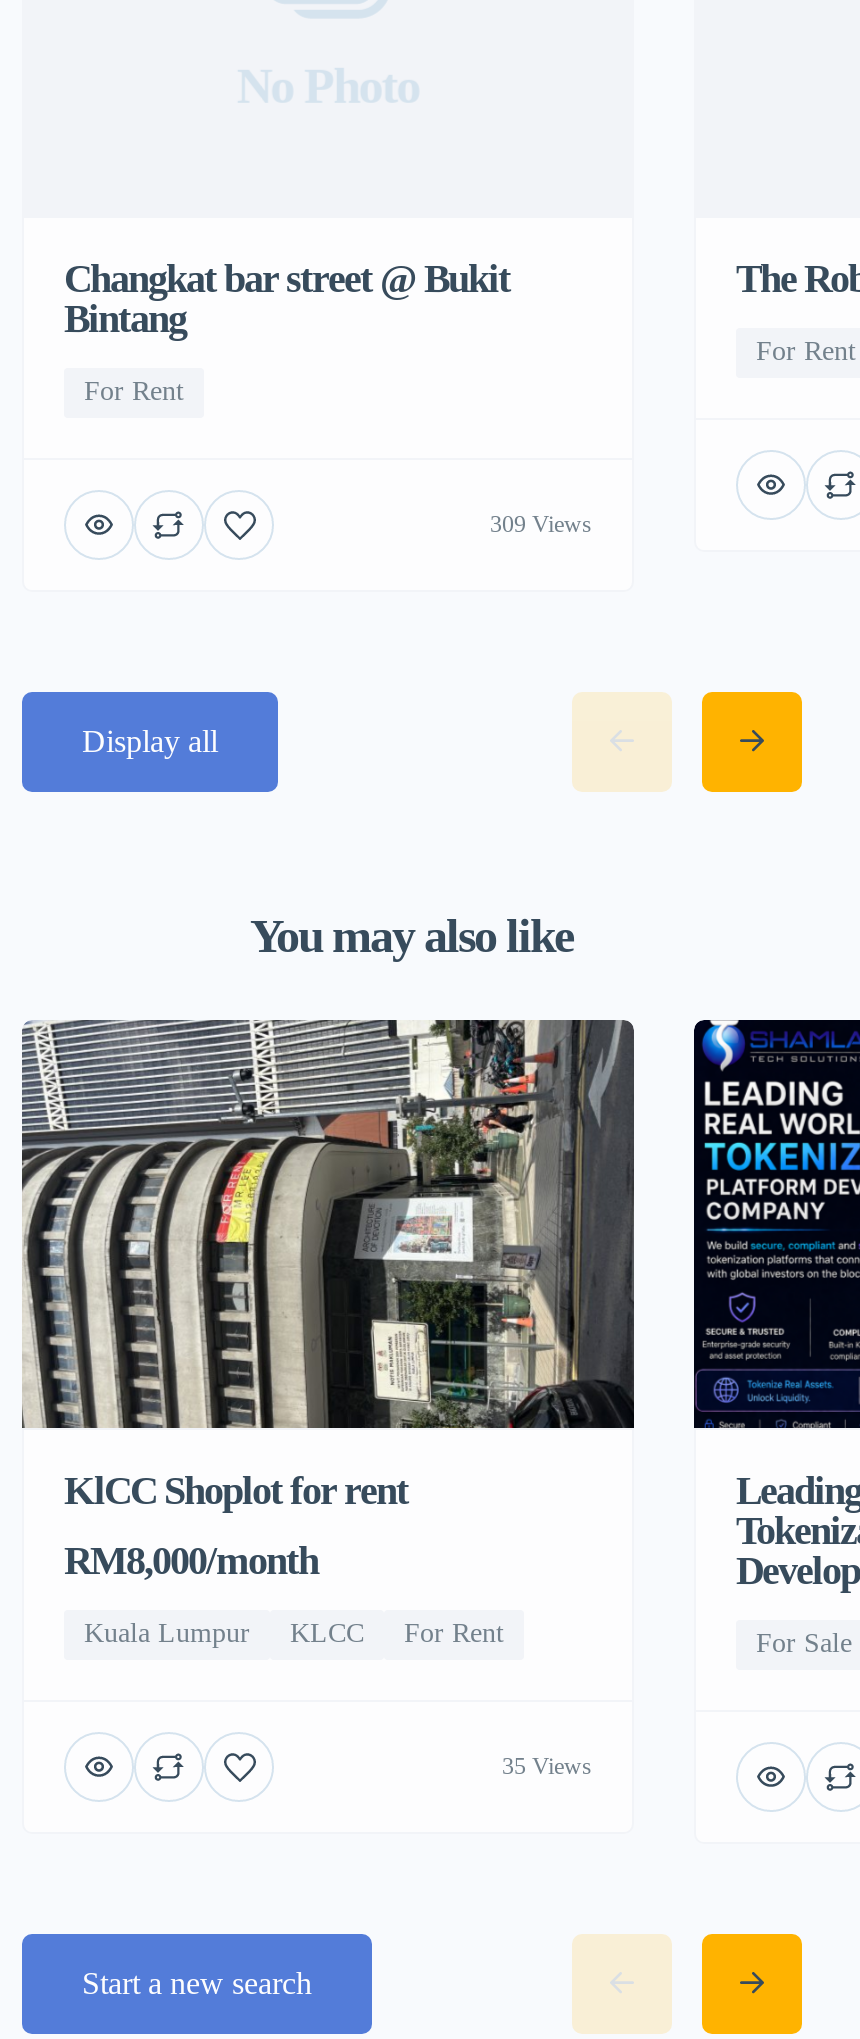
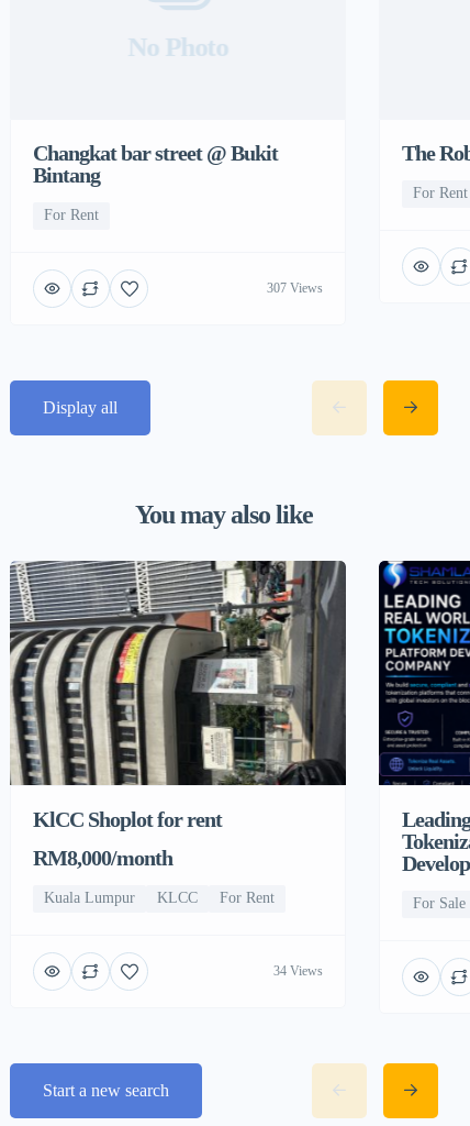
[490,510,592,538] 309 Views -> [267,281,323,296] 307 Views
[502,1752,592,1780] 35 Views -> [273,963,323,979] 34 Views

